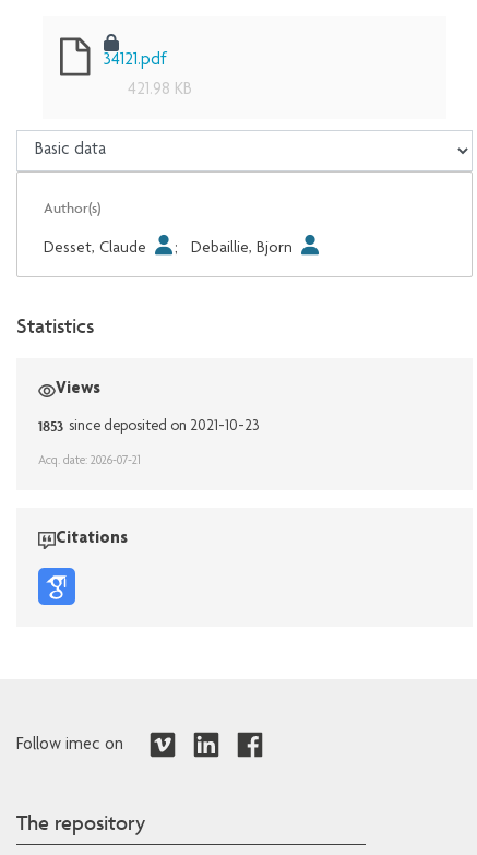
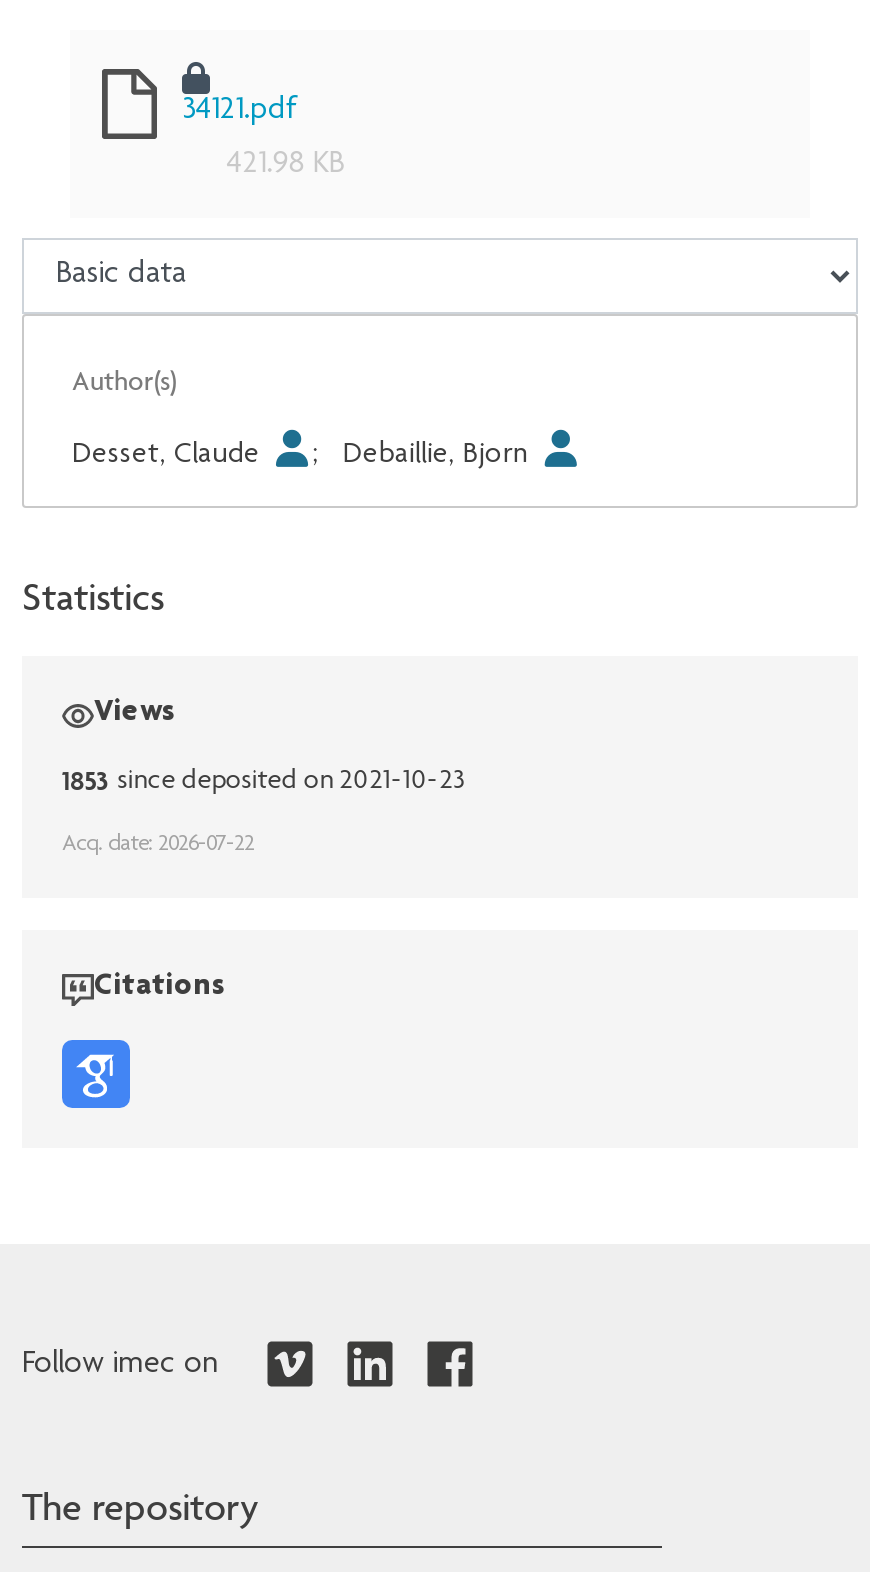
[38,454,141,467] Acq. date: 2026-07-21 -> [62,832,254,856] Acq. date: 2026-07-22

